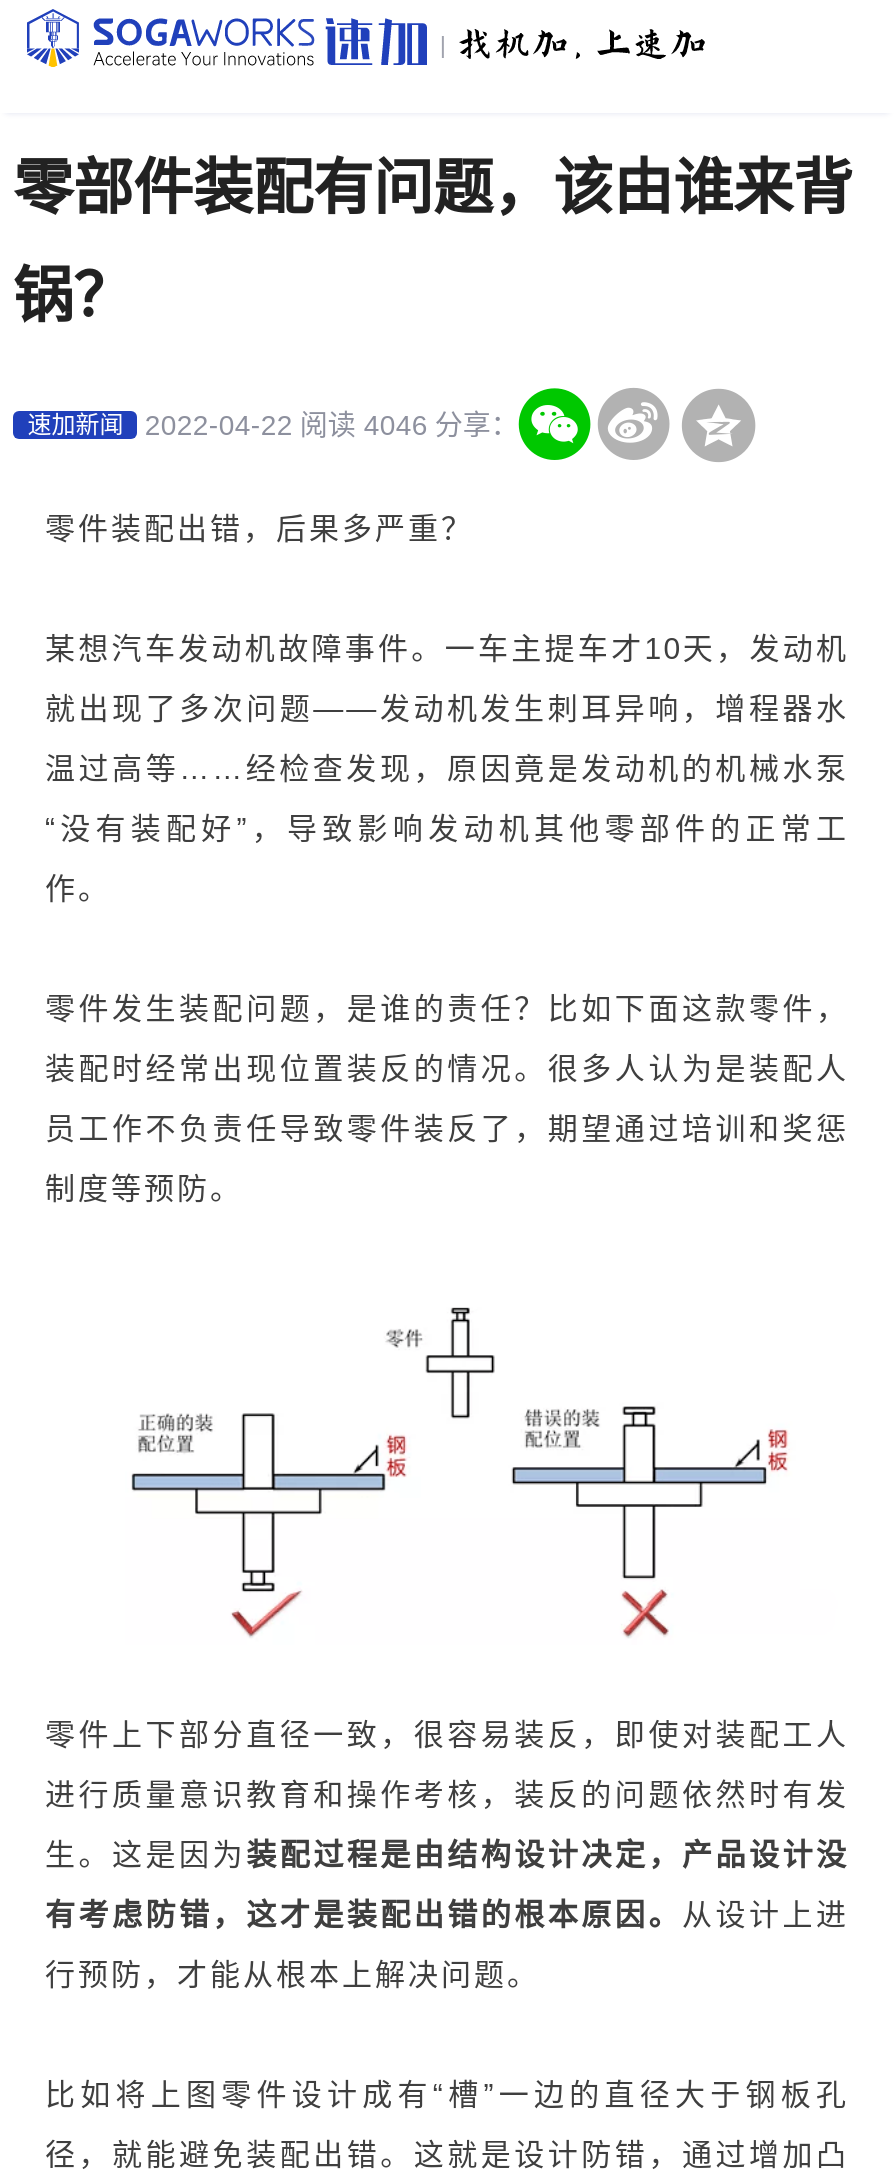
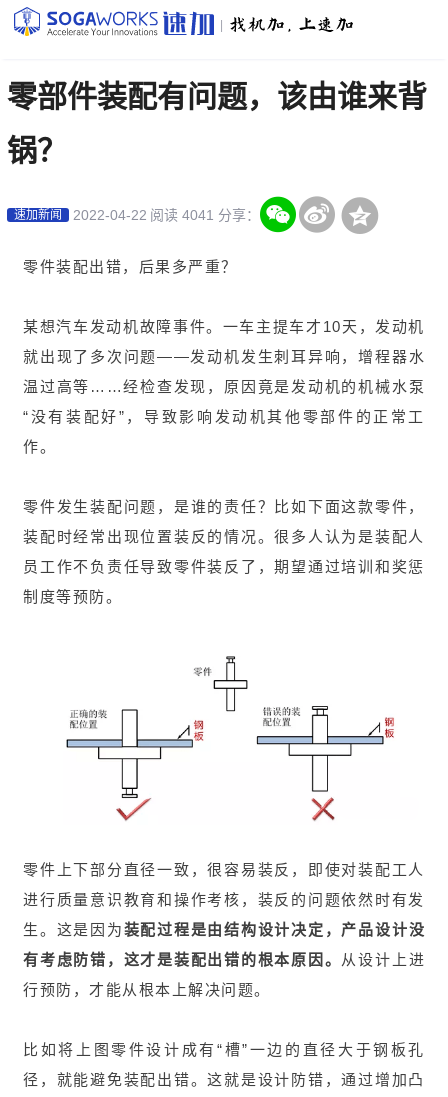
[27,408,519,440] 速加新闻 2022-04-22 阅读 4046 分享： -> [14,207,260,223] 速加新闻 2022-04-22 阅读 4041 分享：

